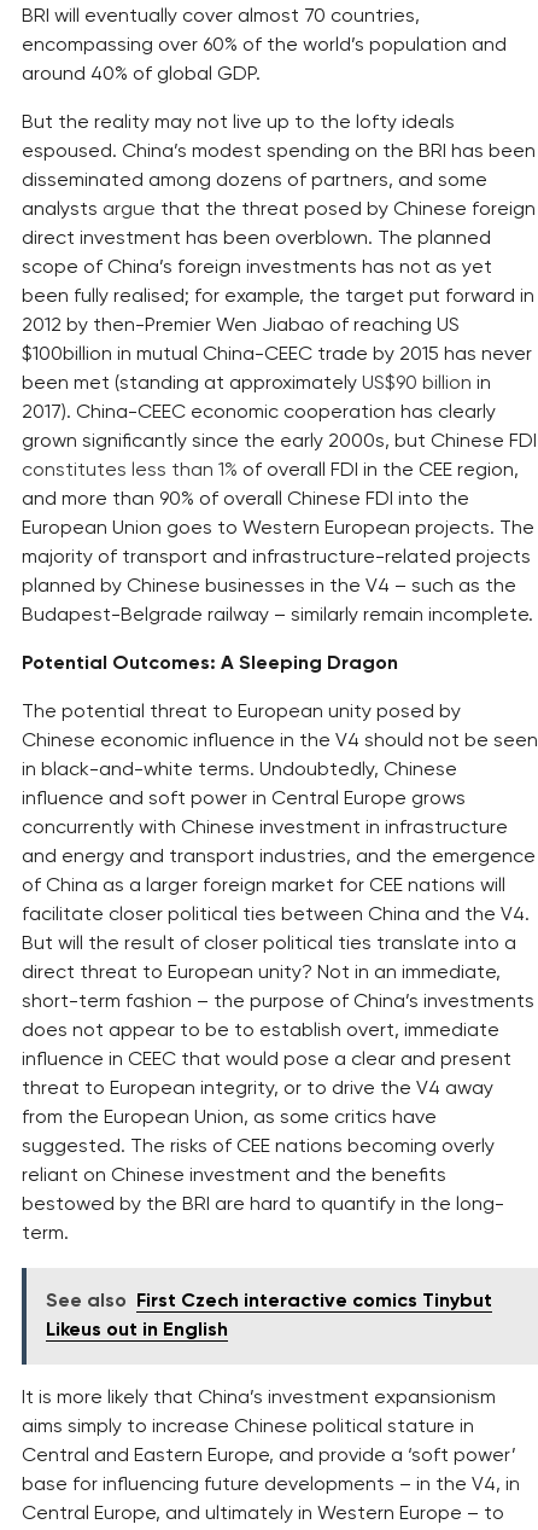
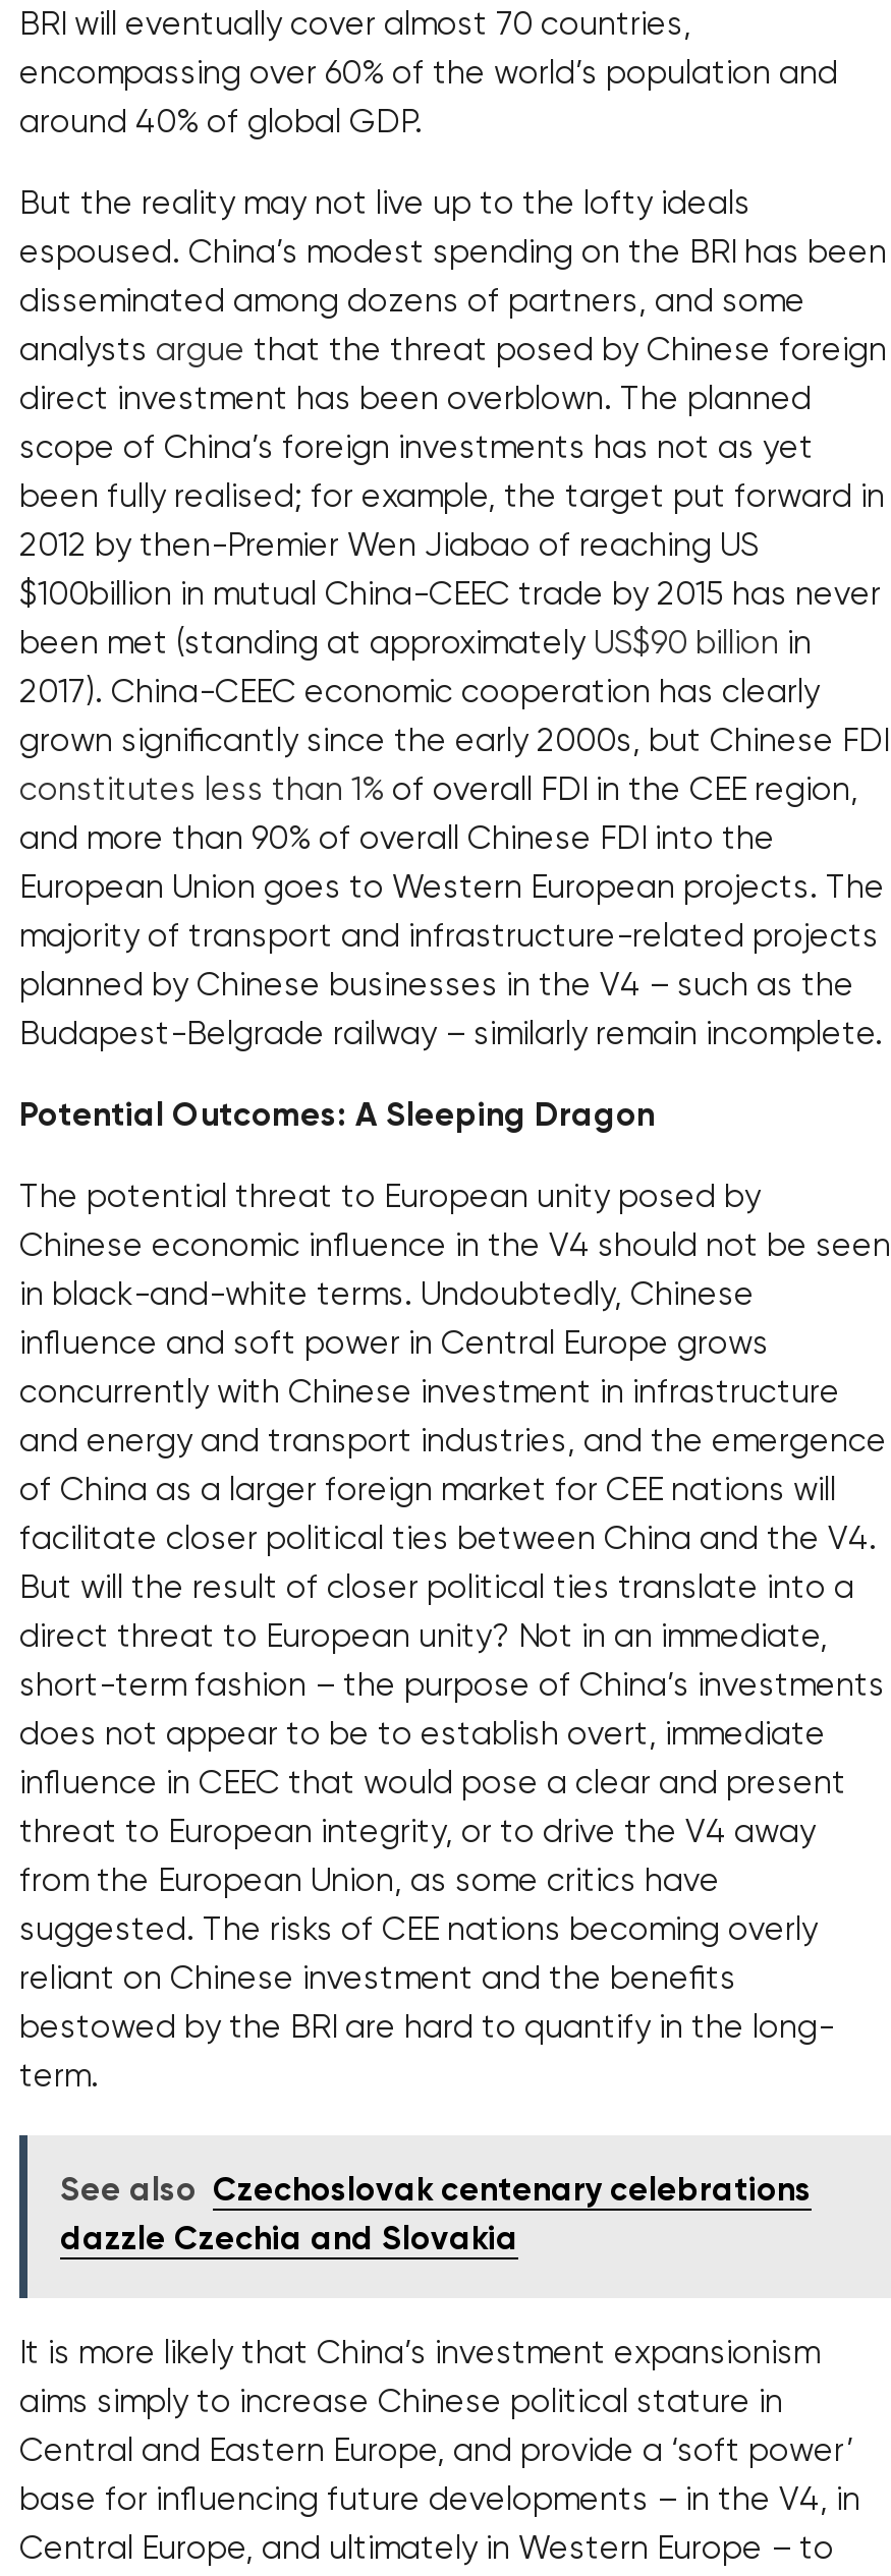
[46,1292,492,1311] See also First Czech interactive comics Tinybut -> [60,2175,812,2208] See also Czechoslovak centenary celebrations
[46,1321,228,1340] Likeus out in English -> [60,2224,518,2257] dazzle Czechia and Slovakia

